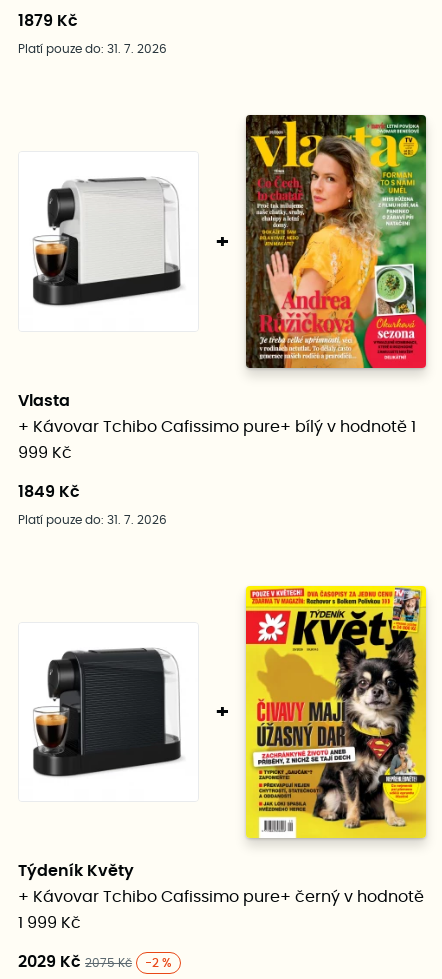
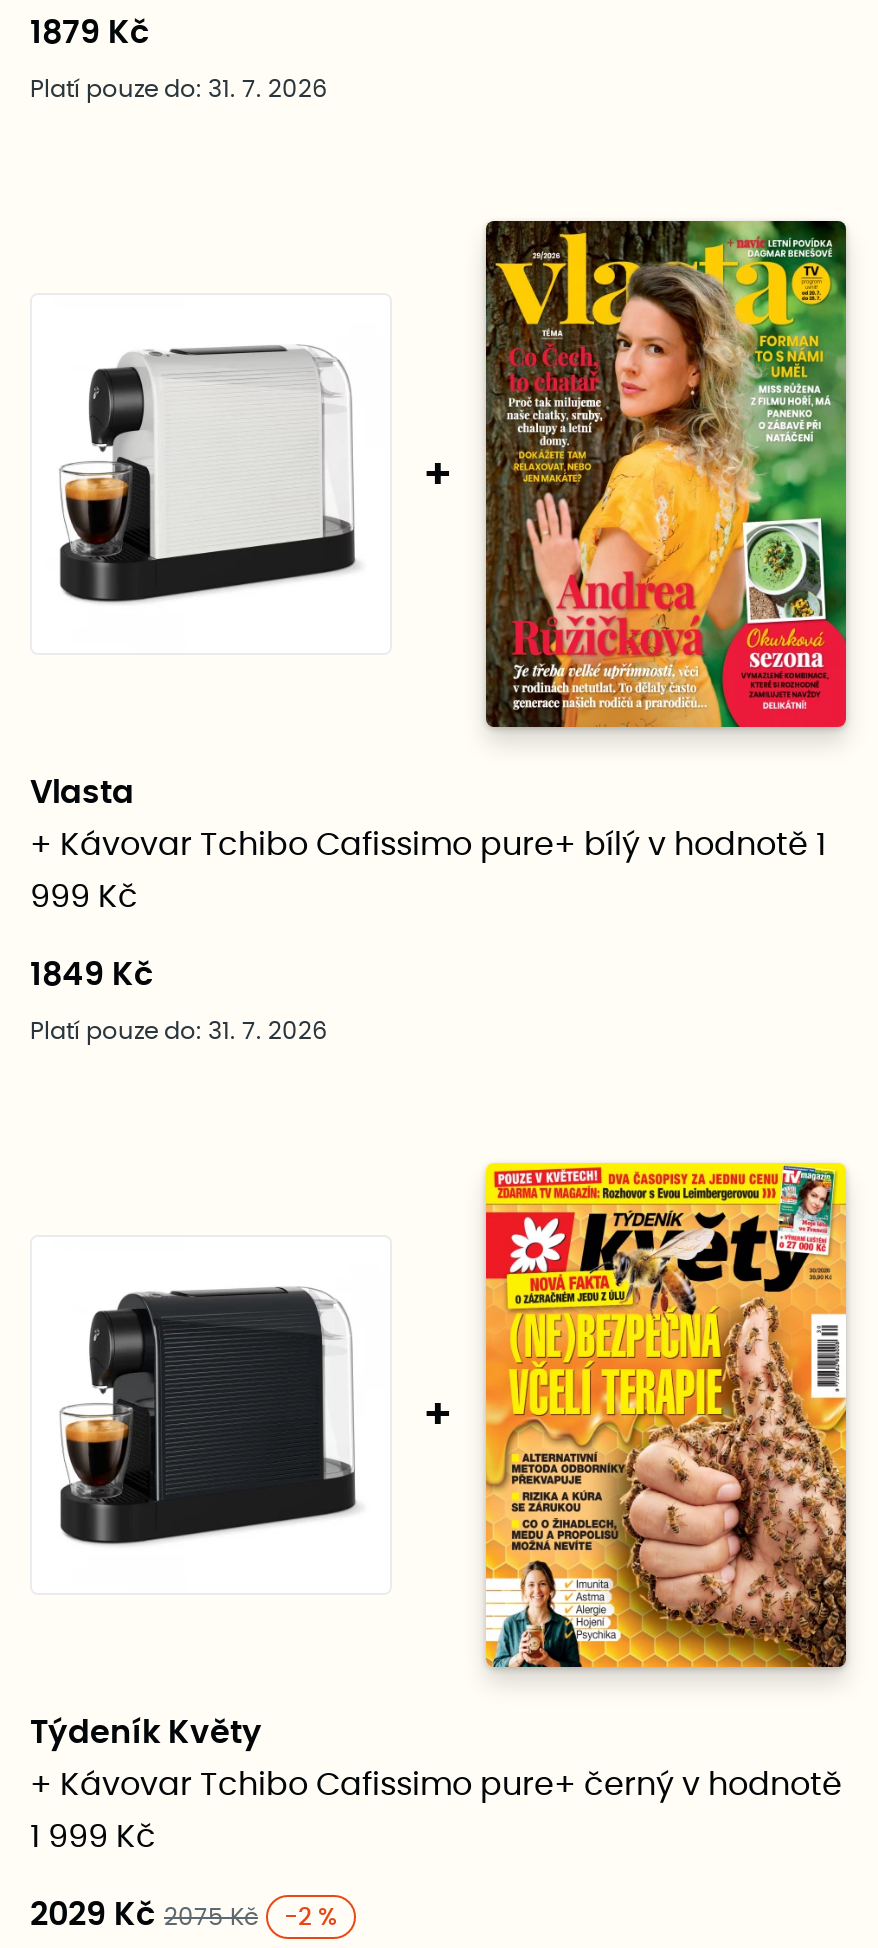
[245,590,427,839] [image] -> [484,1171,848,1669] [image]

